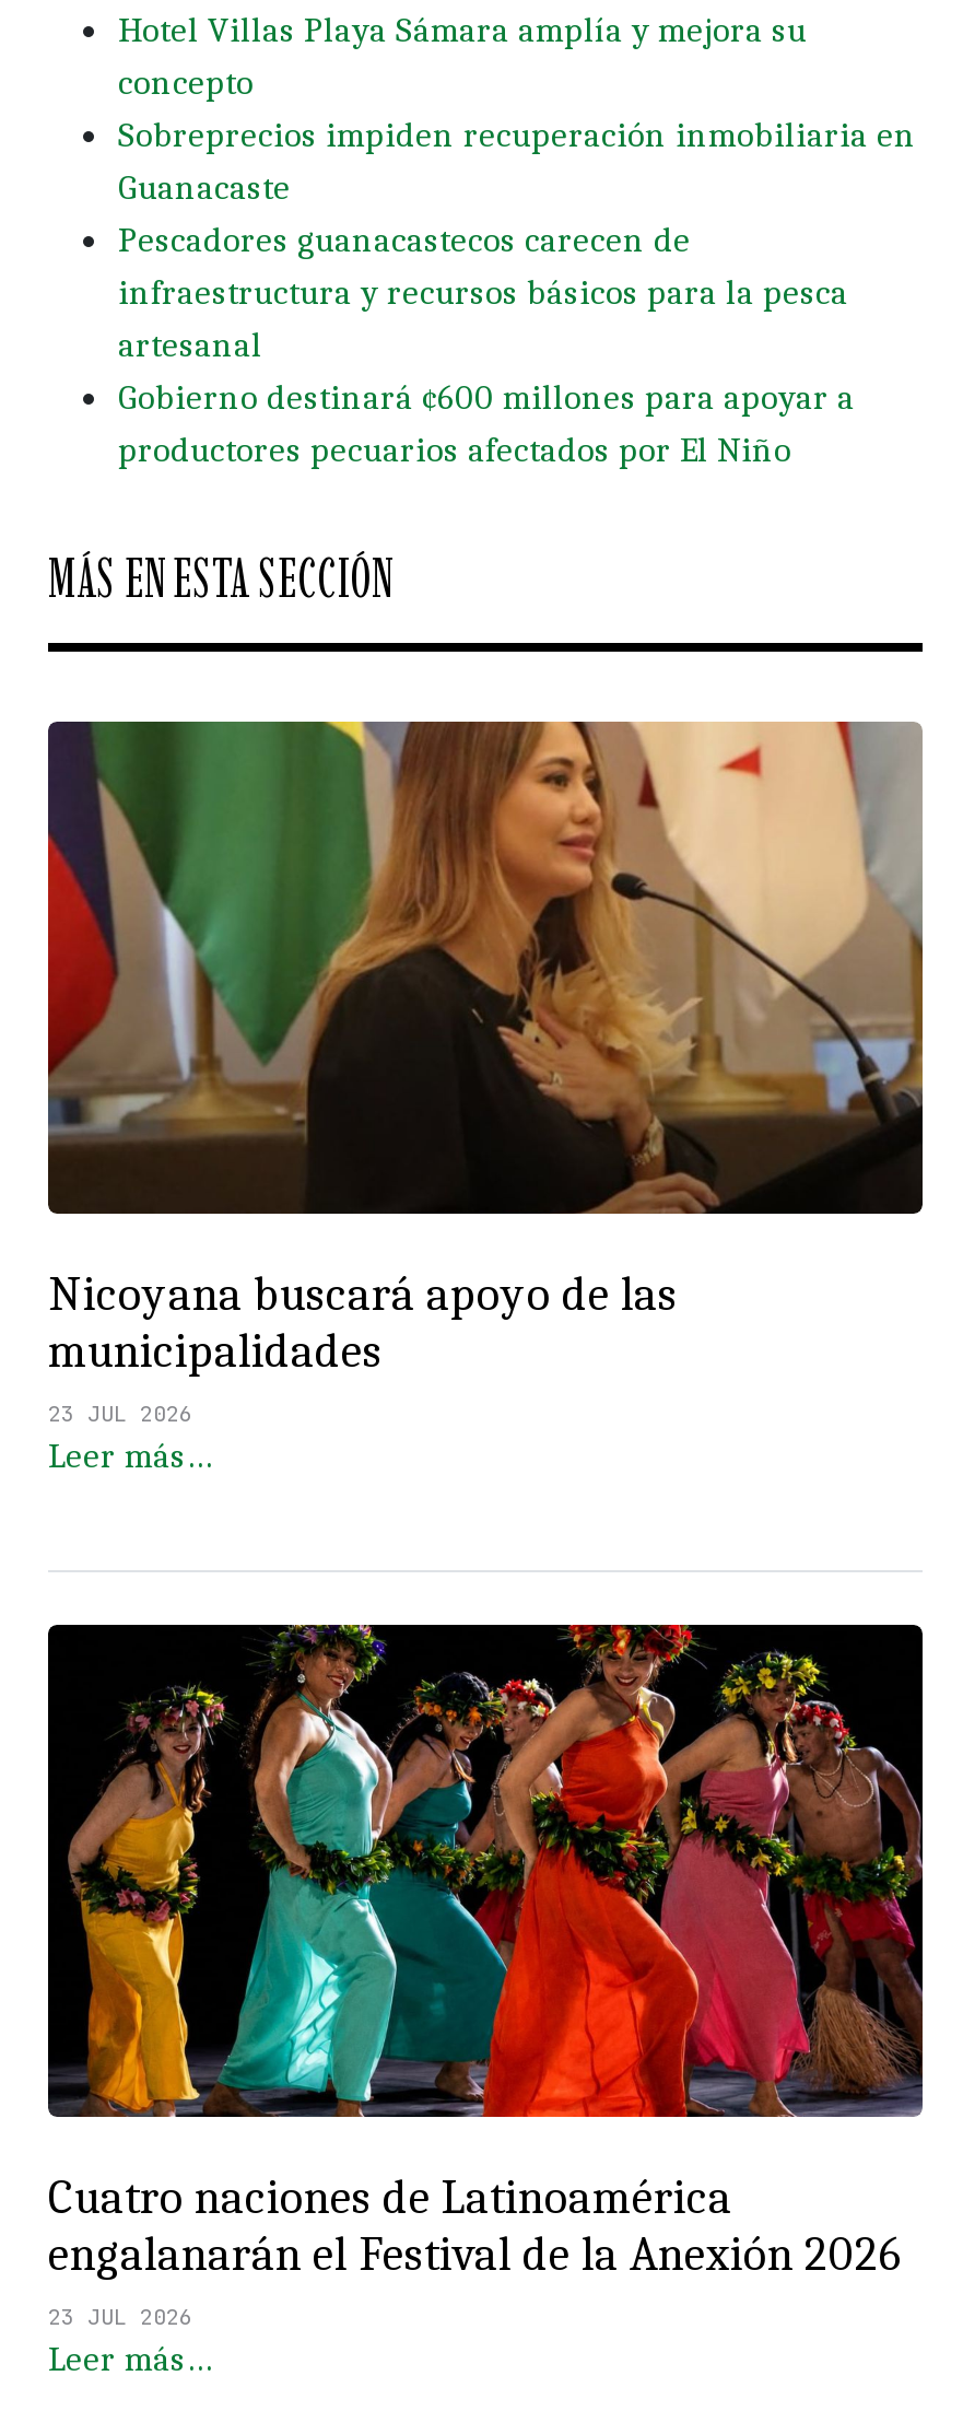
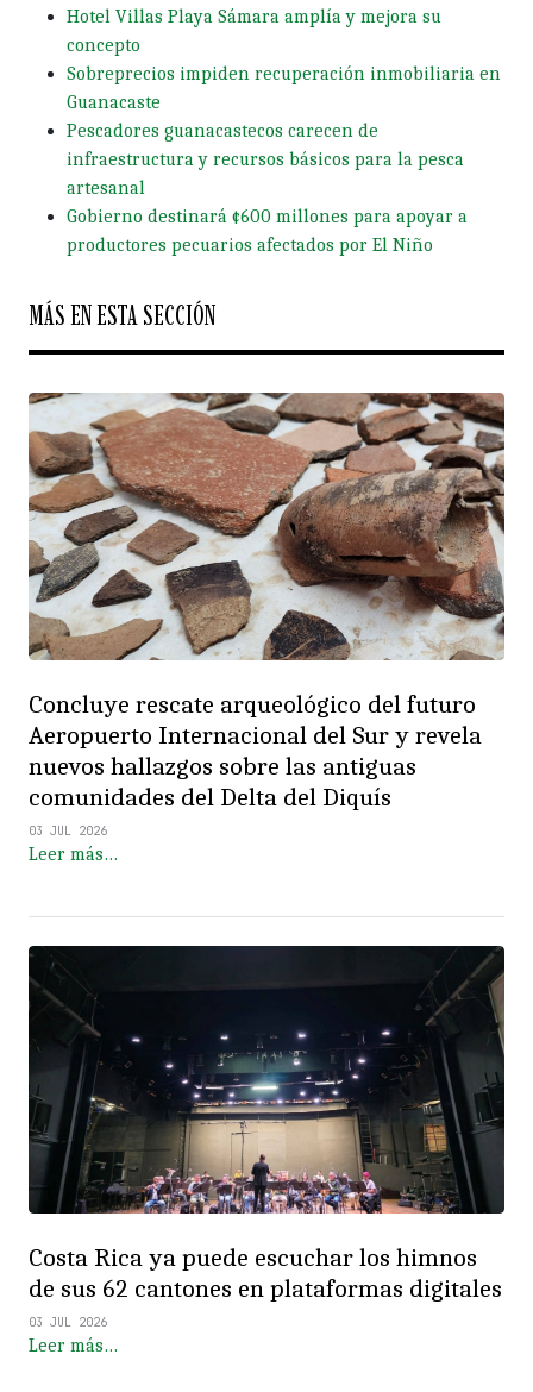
[46,719,925,1427] [image] | Nicoyana buscará apoyo de las | municipalidades | 23 JUL 2026 -> [27,391,504,838] [image] | Concluye rescate arqueológico del futuro | Aeropuerto Internacional del Sur y revela | nuevos hallazgos sobre las antiguas | comunidades del Delta del Diquís | 03 JUL 2026
[48,1623,925,2331] [image] | Cuatro naciones de Latinoamérica | engalanarán el Festival de la Anexión 2026 | 23 JUL 2026 -> [29,945,506,1330] [image] | Costa Rica ya puede escuchar los himnos | de sus 62 cantones en plataformas digitales | 03 JUL 2026

